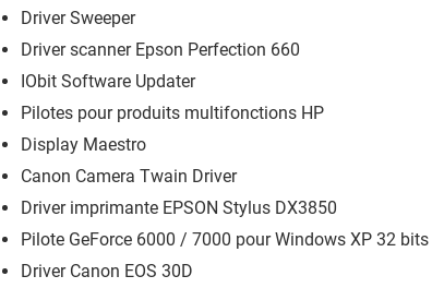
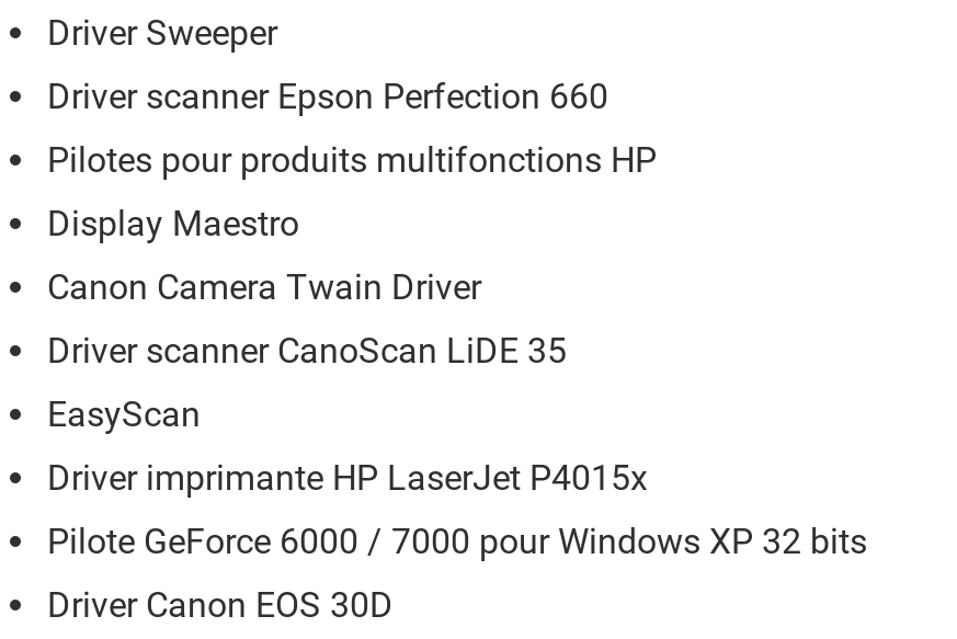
[21,71,195,92] IObit Software Updater -> none
moved [21,103,324,187] -> [47,139,657,308]: Pilotes pour produits multifonctions HP | Display Maestro | Canon Camera Twain Driver
[21,197,337,218] Driver imprimante EPSON Stylus DX3850 -> [47,330,648,499] Driver scanner CanoScan LiDE 35 | EasyScan | Driver imprimante HP LaserJet P4015x

